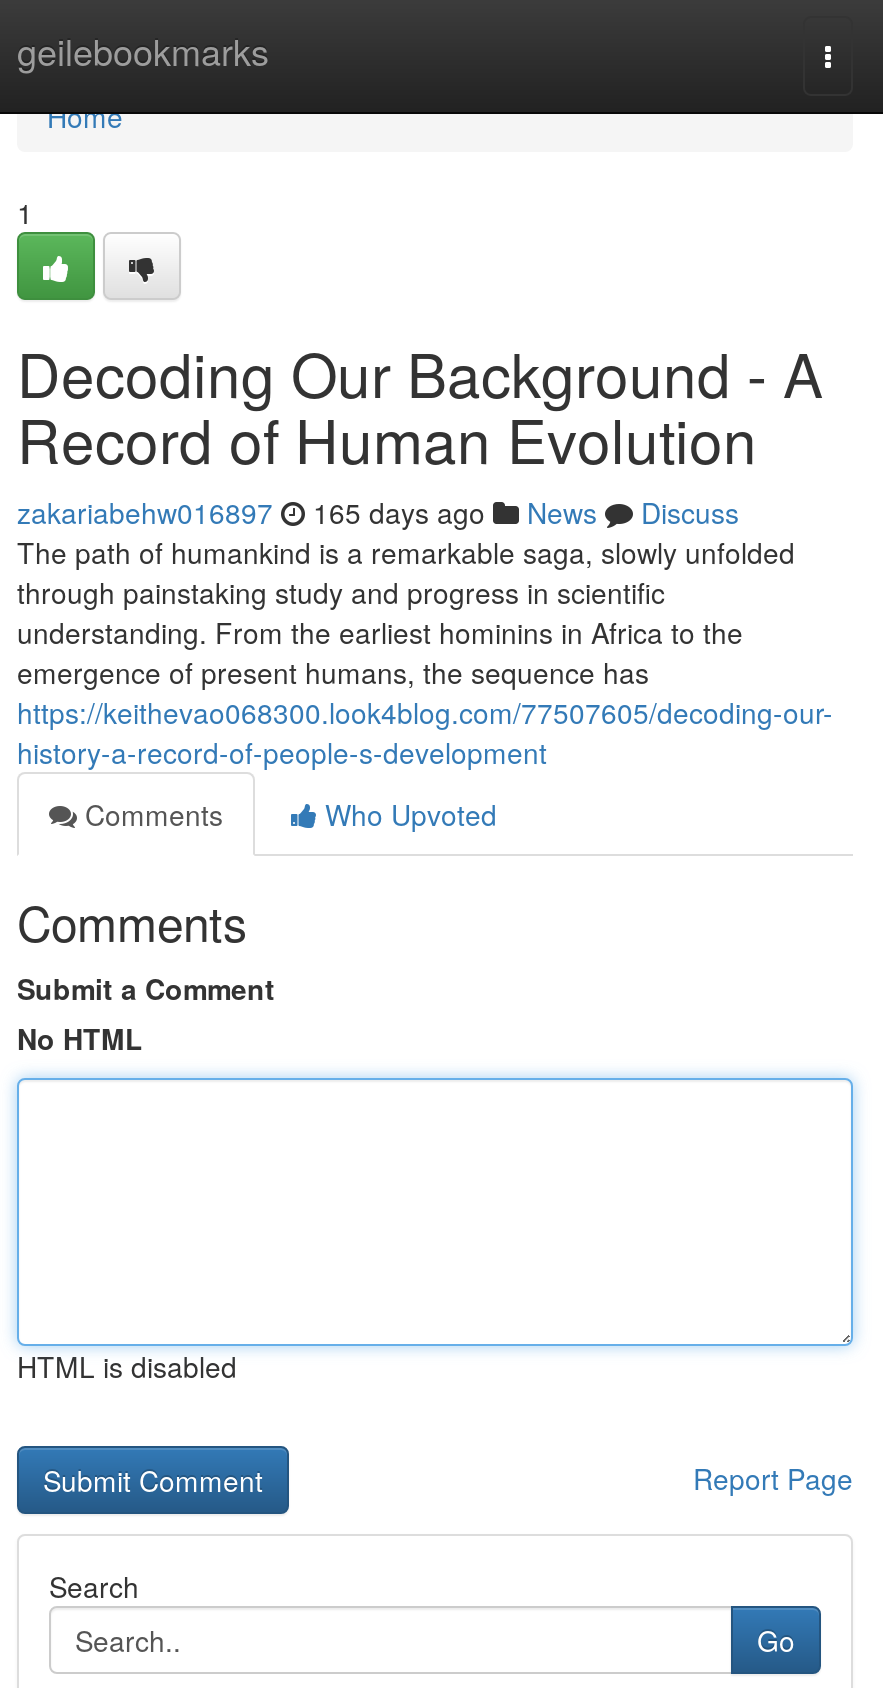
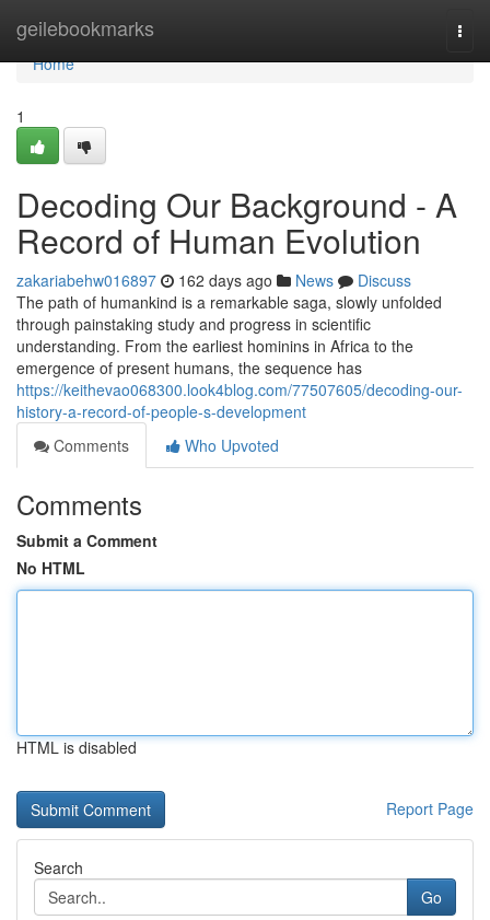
[17,492,739,532] zakariabehw016897 165 days ago News Discuss -> [16,269,411,291] zakariabehw016897 162 days ago News Discuss

